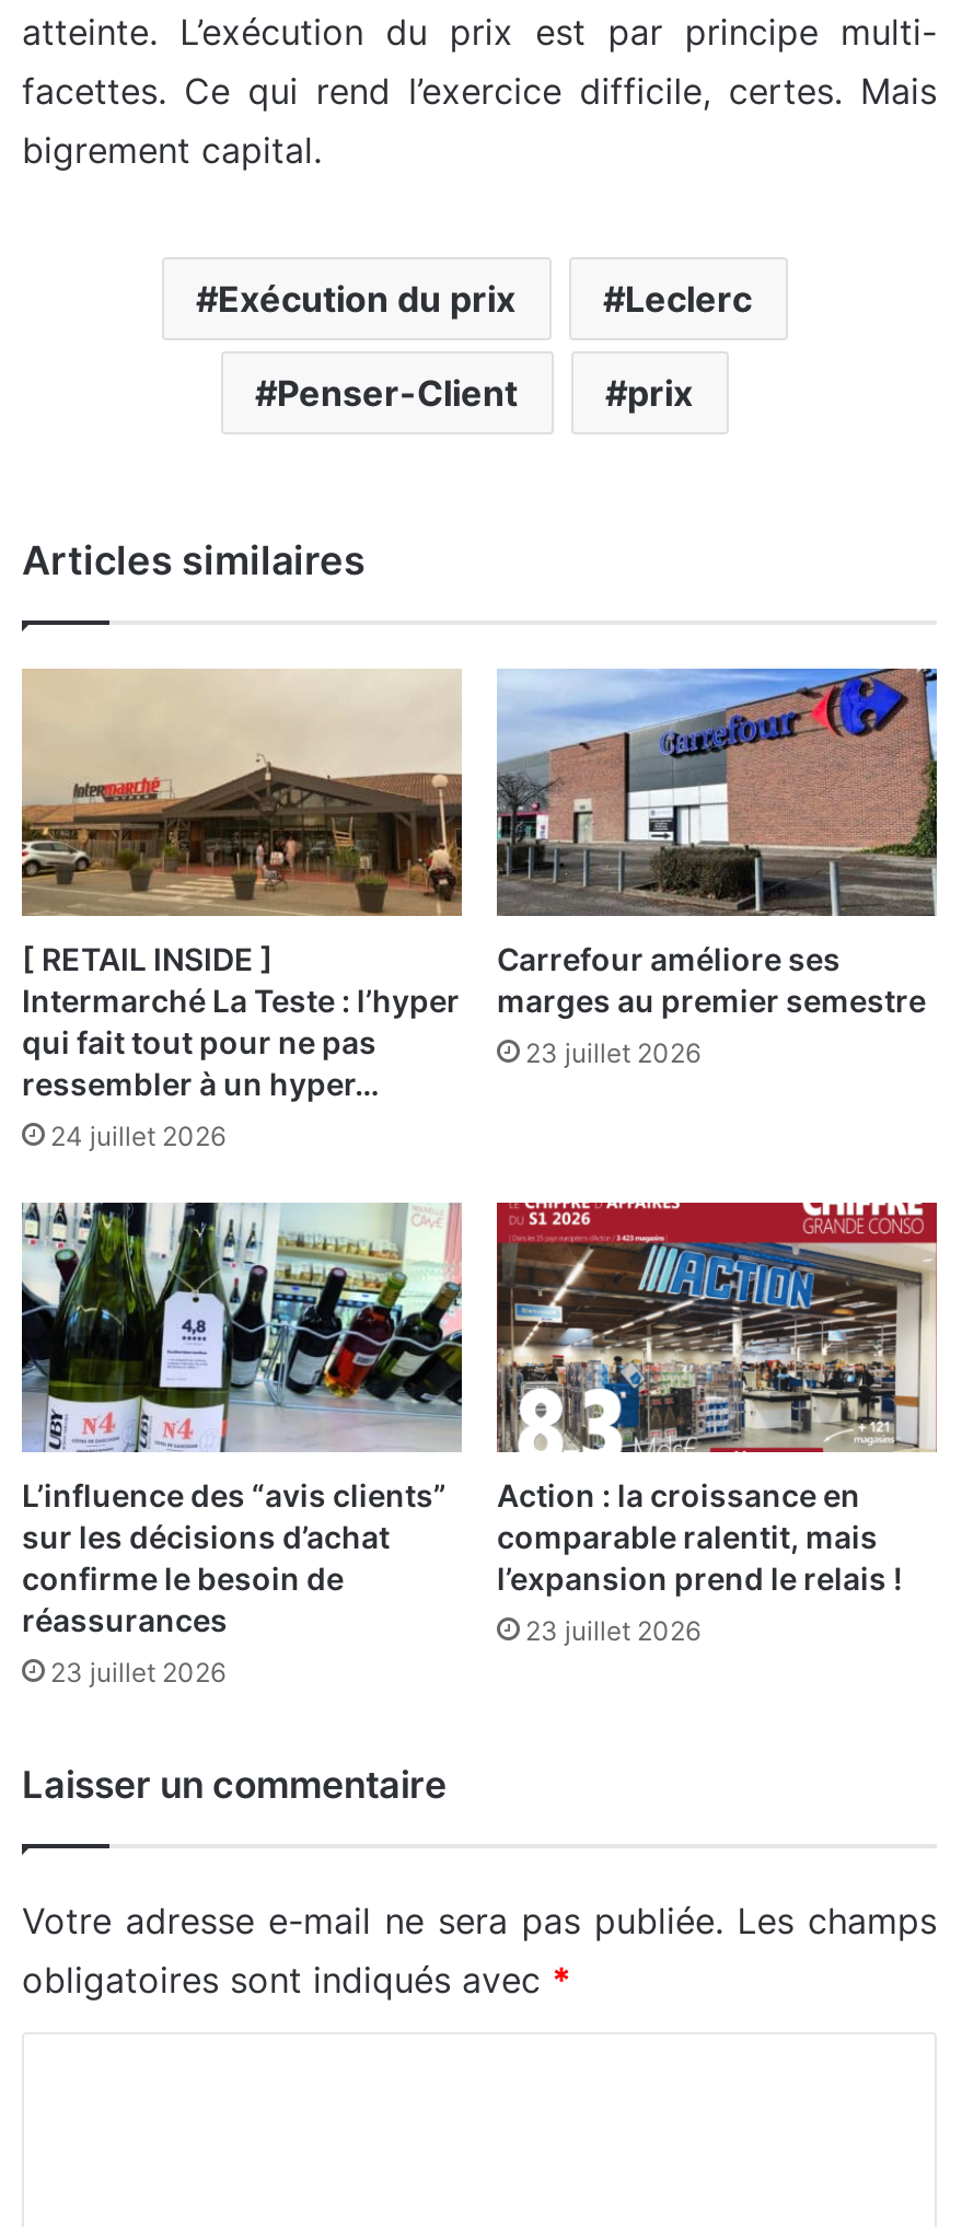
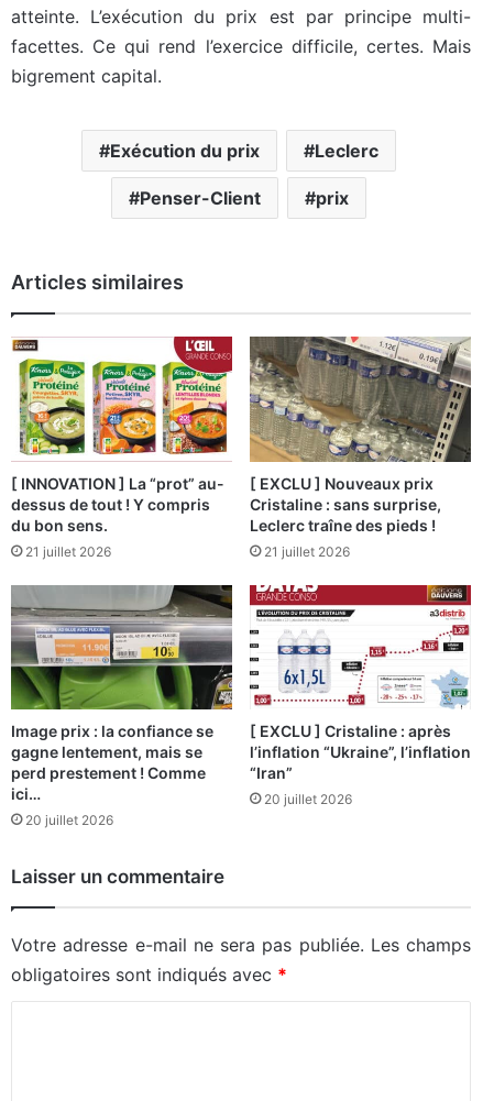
[20,670,464,1102] [image] | [ RETAIL INSIDE ] | Intermarché La Teste : l’hyper | qui fait tout pour ne pas | ressembler à un hyper… -> [11,337,233,534] [image] | [ INNOVATION ] La “prot” au- | dessus de tout ! Y compris | du bon sens.
[495,668,939,1019] [image] | Carrefour améliore ses | marges au premier semestre -> [249,335,471,534] [image] | [ EXCLU ] Nouveaux prix | Cristaline : sans surprise, | Leclerc traîne des pieds !
[525,1037,700,1069] 23 juillet 2026 -> [264,543,350,559] 21 juillet 2026
[50,1120,225,1153] 24 juillet 2026 -> [25,543,111,559] 21 juillet 2026
[22,1202,462,1637] [image] | L’influence des “avis clients” | sur les décisions d’achat | confirme le besoin de | réassurances -> [10,584,233,803] [image] | Image prix : la confiance se | gagne lentement, mais se | perd prestement ! Comme | ici…
[495,1199,937,1596] [image] | Action : la croissance en | comparable ralentit, mais | l’expansion prend le relais ! -> [250,584,471,782] [image] | [ EXCLU ] Cristaline : après | l’inflation “Ukraine”, l’inflation | “Iran”
[525,1613,700,1646] 23 juillet 2026 -> [264,791,352,807] 20 juillet 2026
[50,1655,225,1687] 23 juillet 2026 -> [25,812,113,828] 20 juillet 2026

